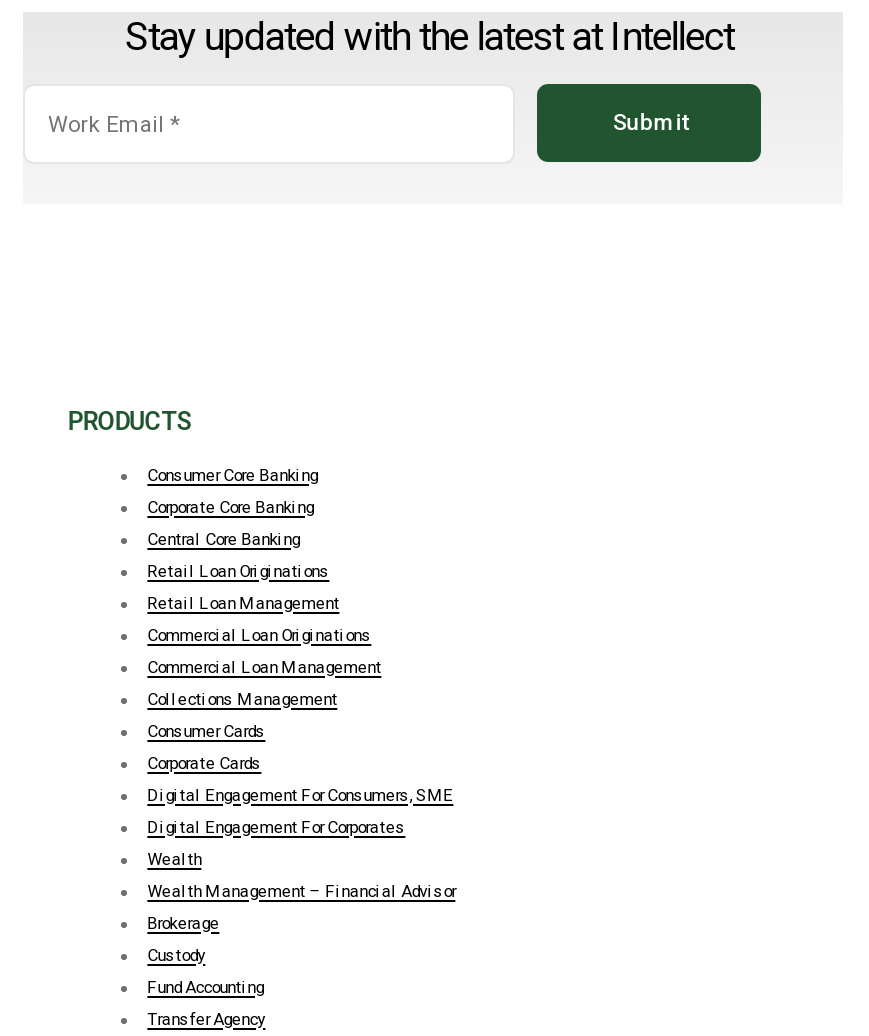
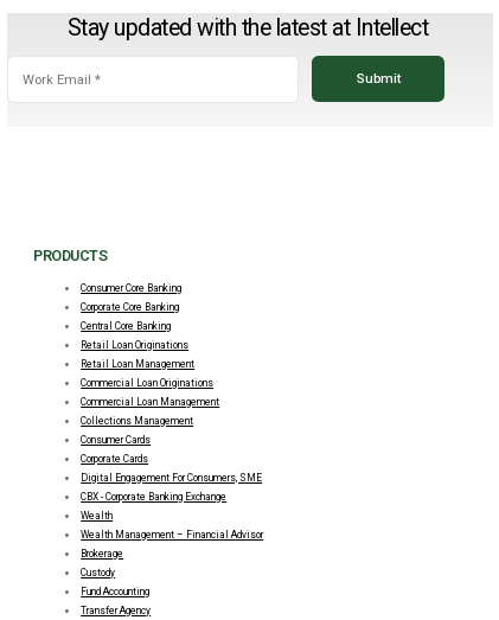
[147,817,405,837] Digital Engagement For Corporates -> [81,490,227,502] CBX - Corporate Banking Exchange

